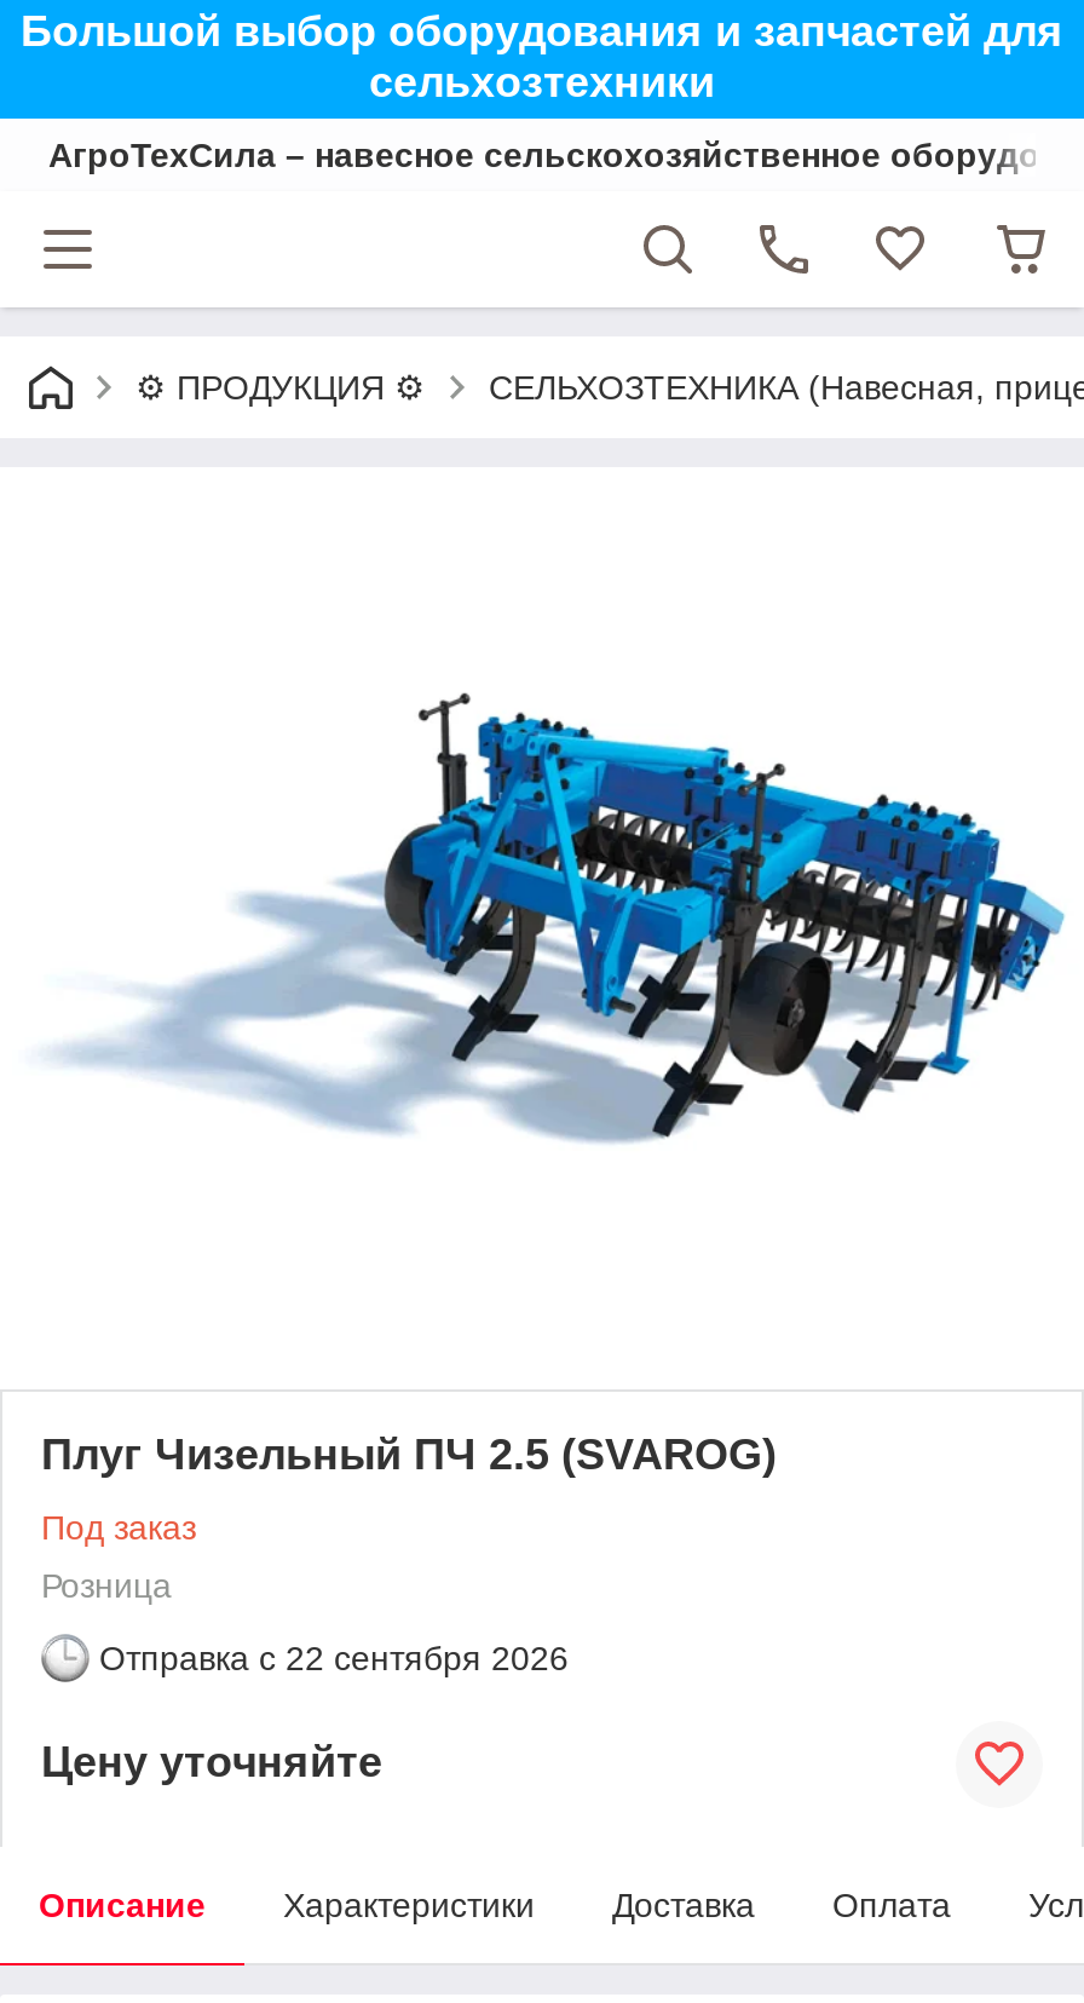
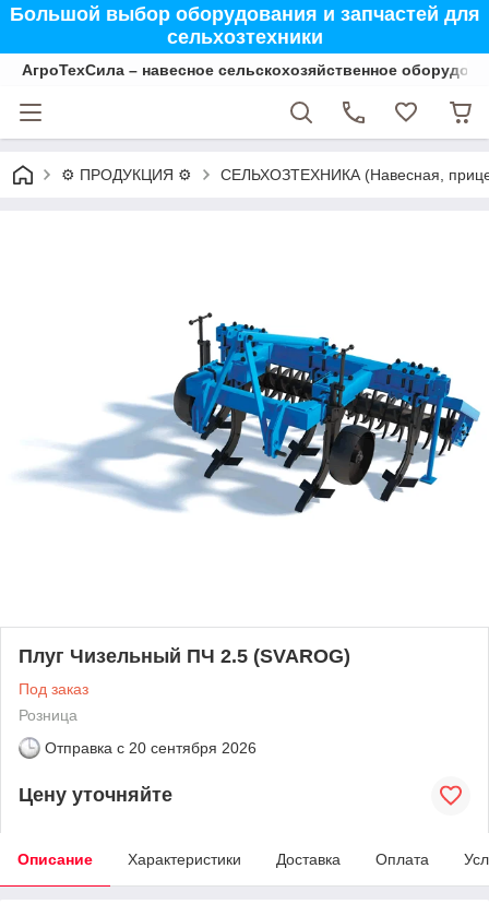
[99,1638,569,1677] Отправка с 22 сентября 2026 -> [45,739,257,756] Отправка с 20 сентября 2026

